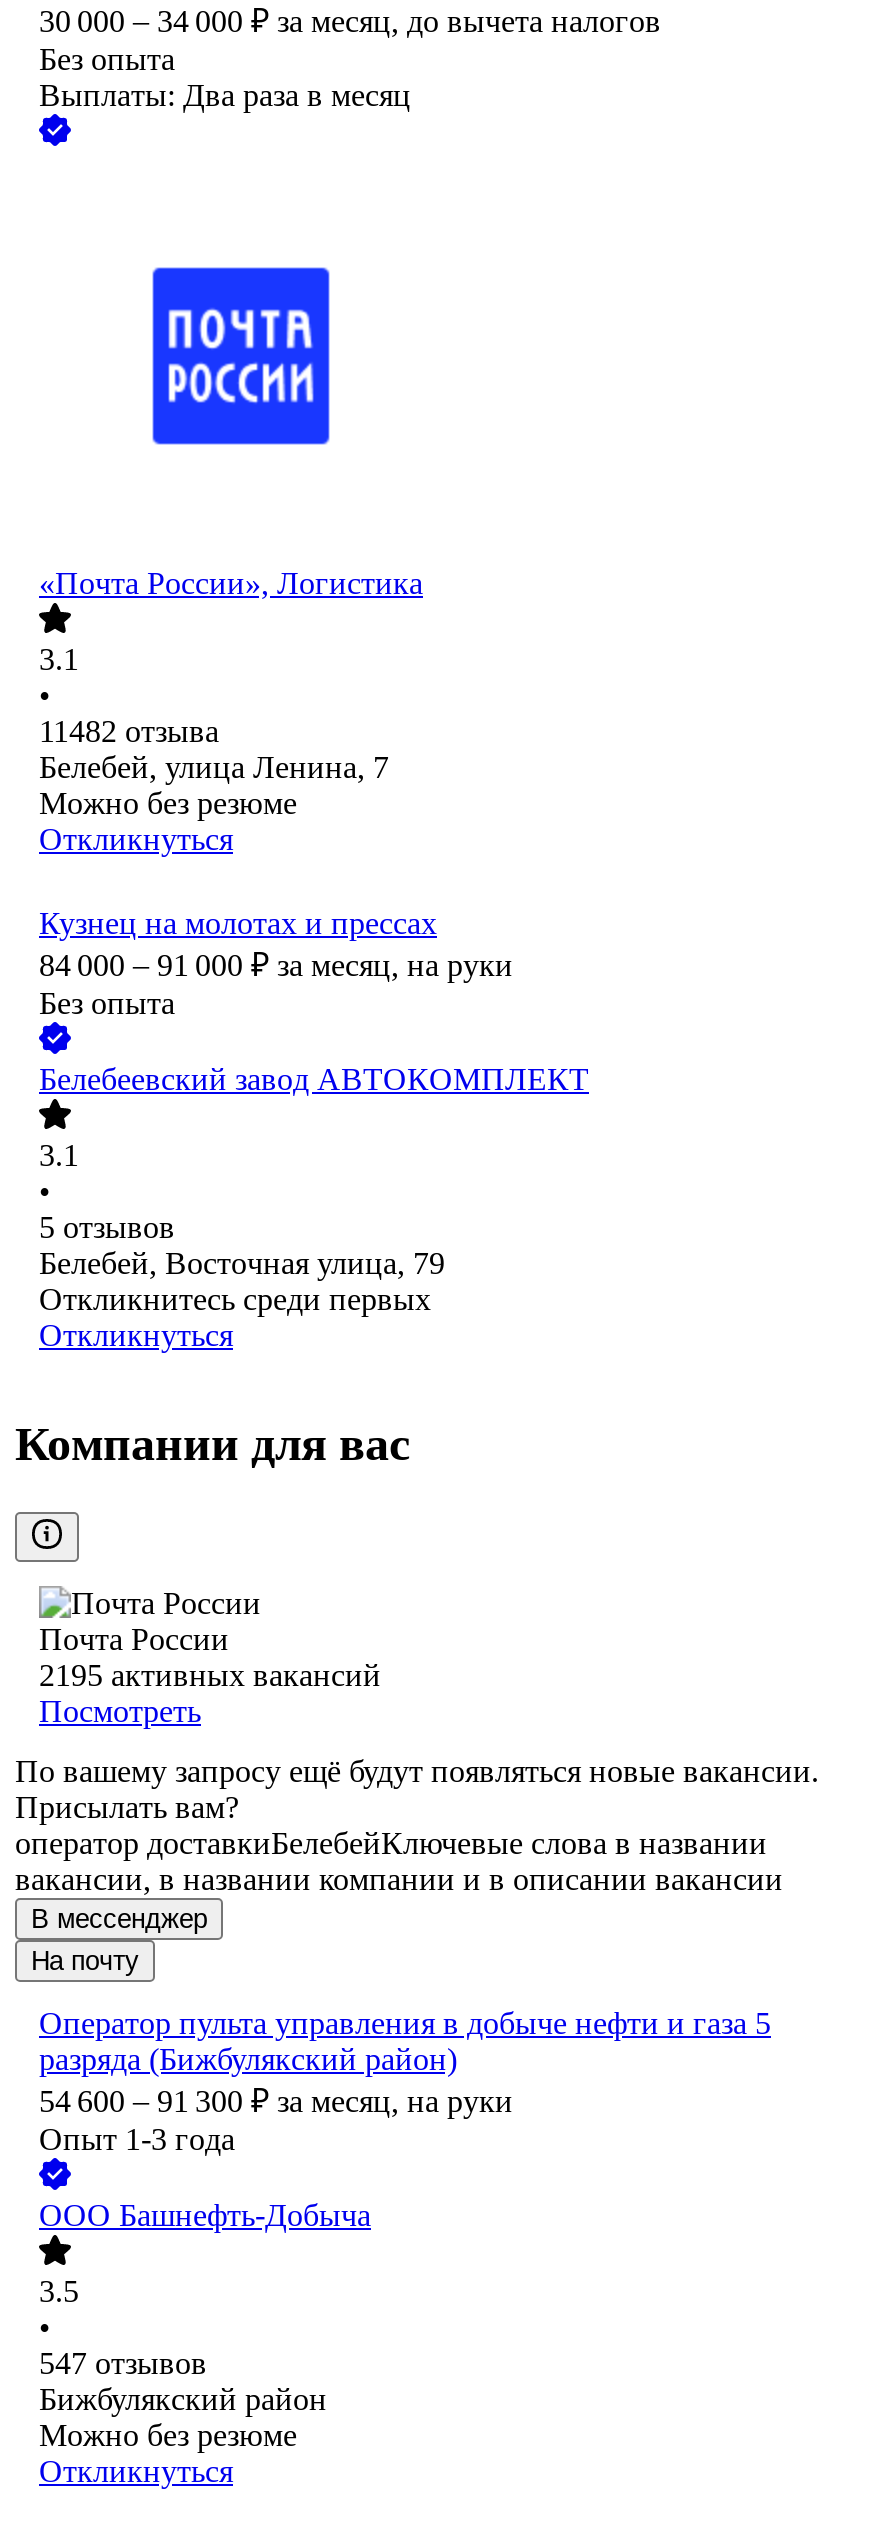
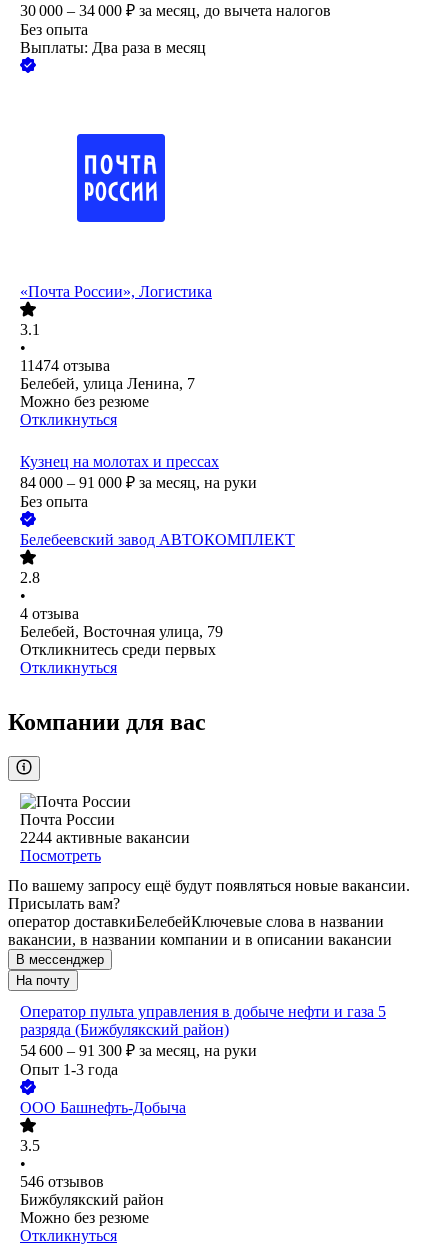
[39,715,219,749] 11482 отзыва -> [20,357,110,374] 11474 отзыва
[39,1139,79,1173] 3.1 -> [20,569,40,586] 2.8
[39,1211,175,1245] 5 отзывов -> [20,605,79,622] 4 отзыва
[39,1659,381,1693] 2195 активных вакансий -> [20,829,190,846] 2244 активные вакансии
[39,2347,207,2381] 547 отзывов -> [20,1173,104,1190] 546 отзывов

